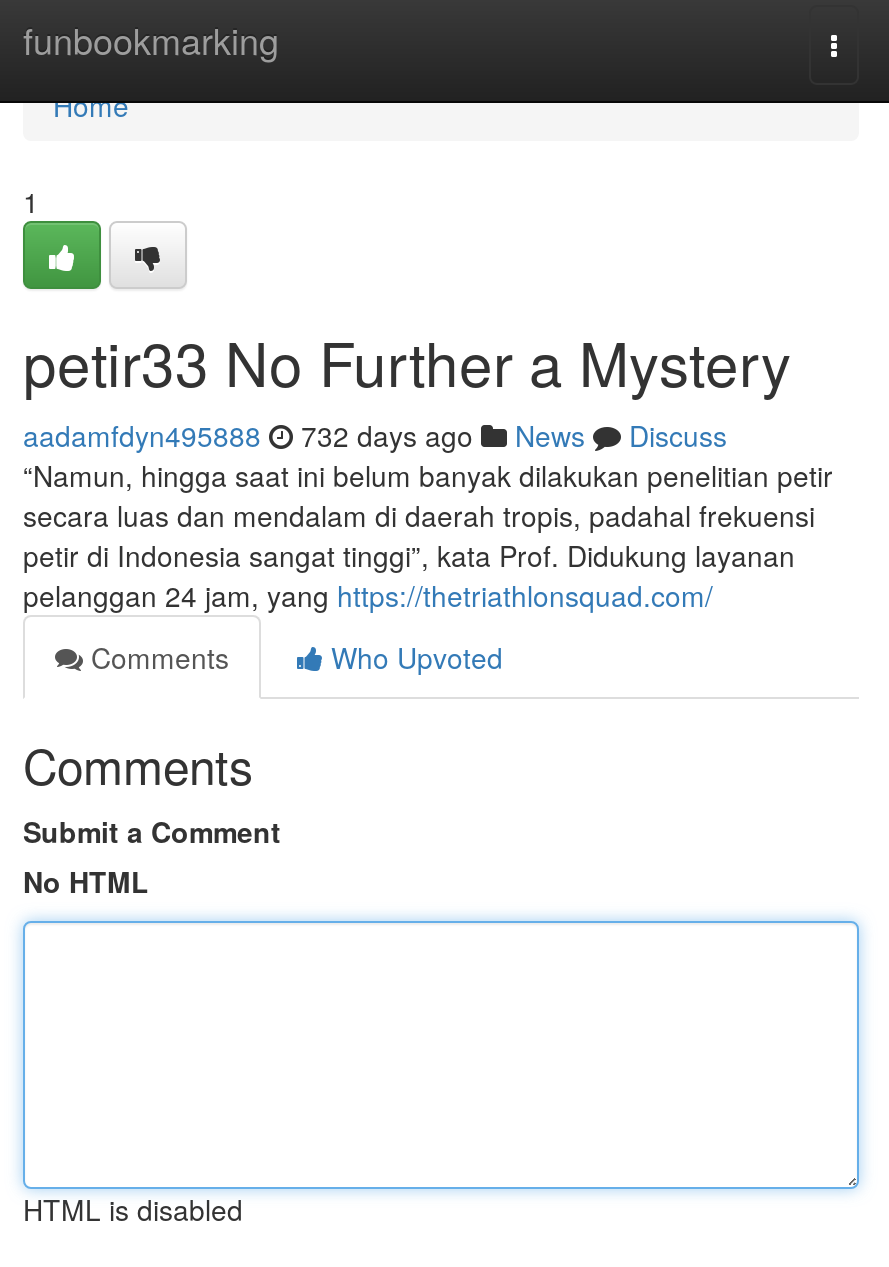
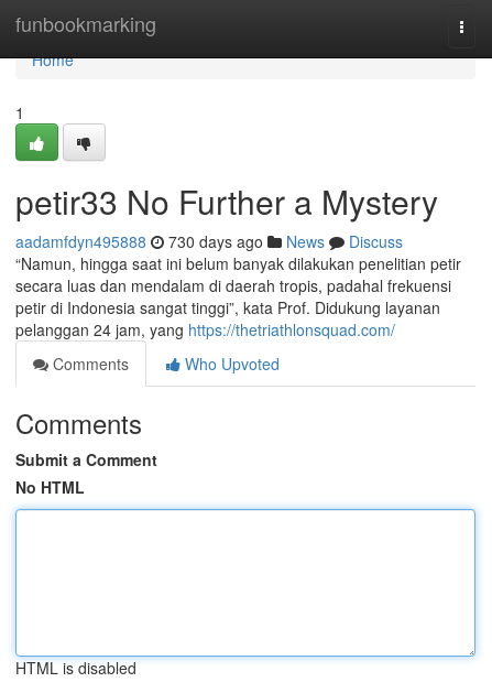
[23,415,727,455] aadamfdyn495888 732 days ago News Discuss -> [15,230,403,252] aadamfdyn495888 730 days ago News Discuss

